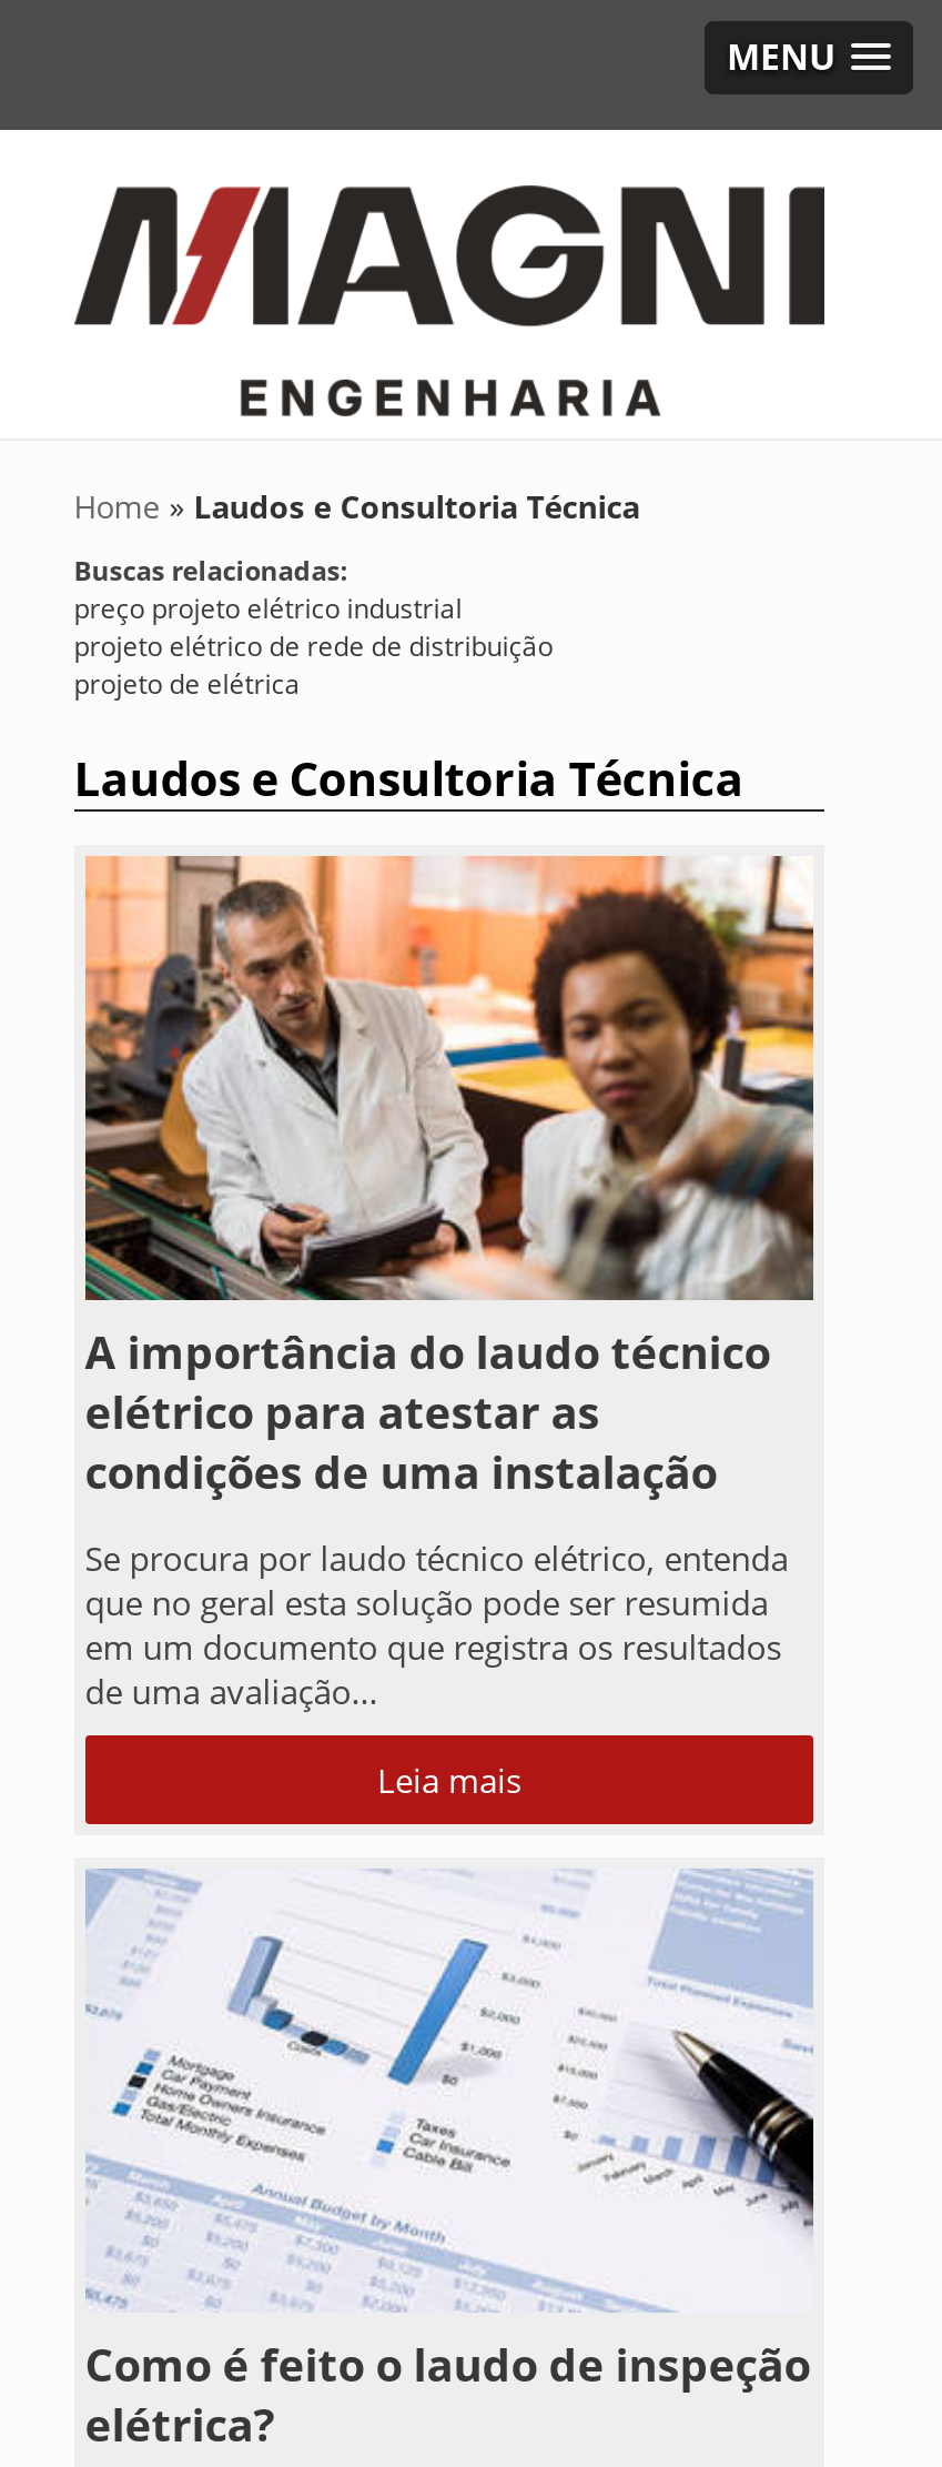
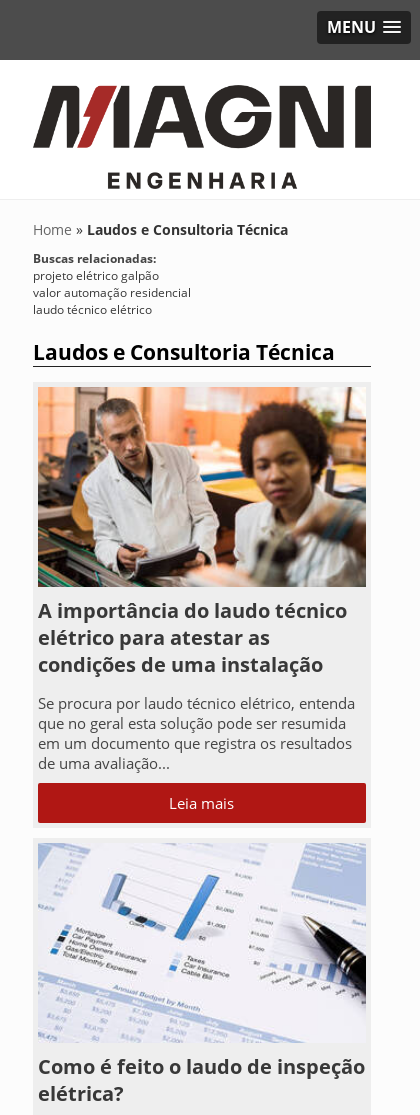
[74,589,553,702] preço projeto elétrico industrial | projeto elétrico de rede de distribuição | projeto de elétrica -> [33,267,191,318] projeto elétrico galpão | valor automação residencial | laudo técnico elétrico

